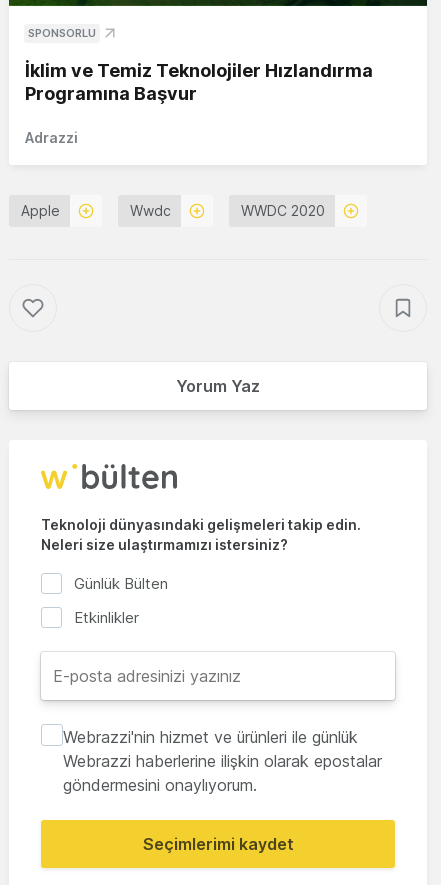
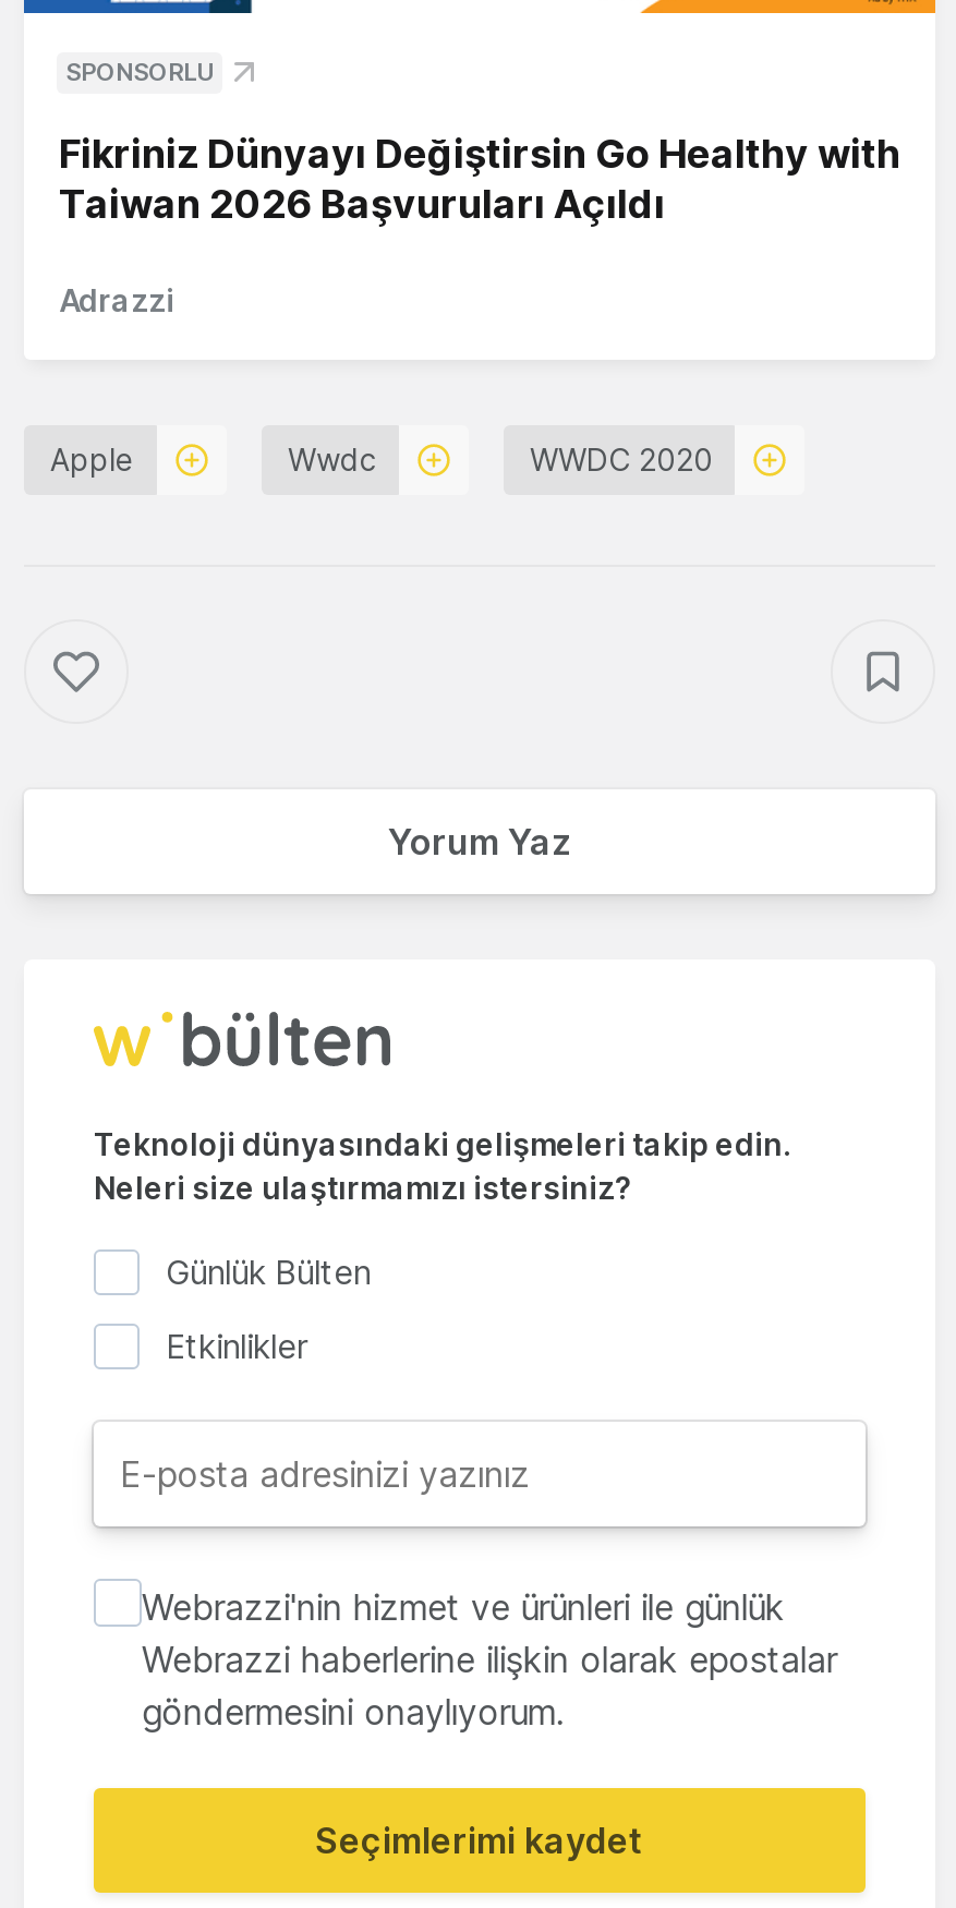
[25,60,373,104] İklim ve Temiz Teknolojiler Hızlandırma | Programına Başvur -> [59,131,900,227] Fikriniz Dünyayı Değiştirsin Go Healthy with | Taiwan 2026 Başvuruları Açıldı

